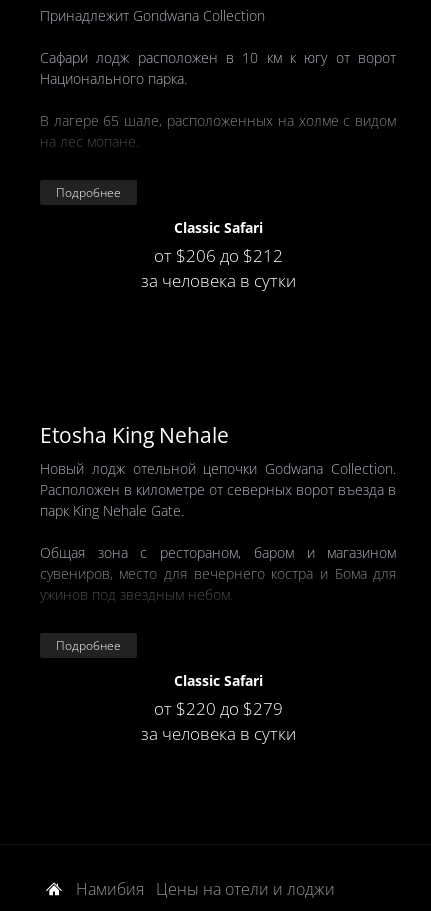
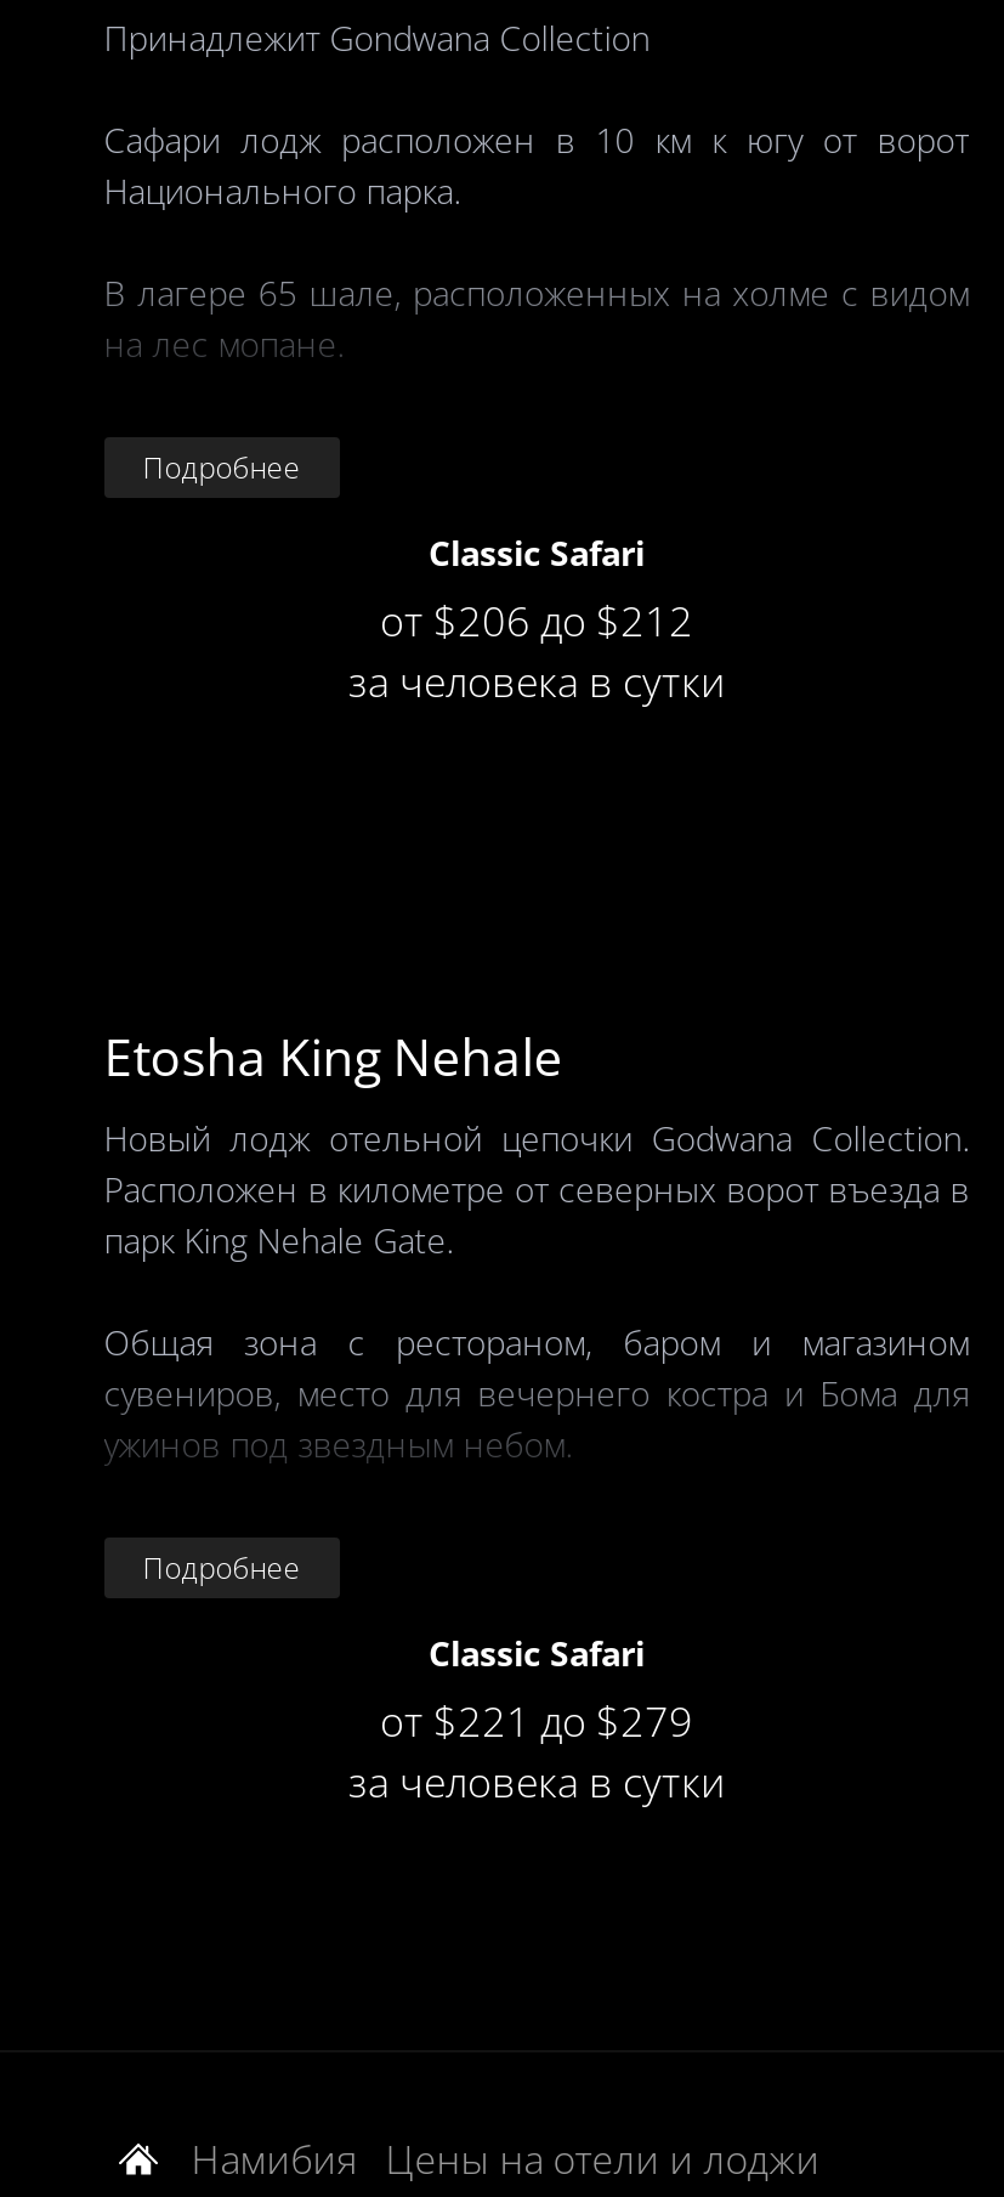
[153,696,282,719] от $220 до $279 -> [380,1692,693,1748] от $221 до $279

